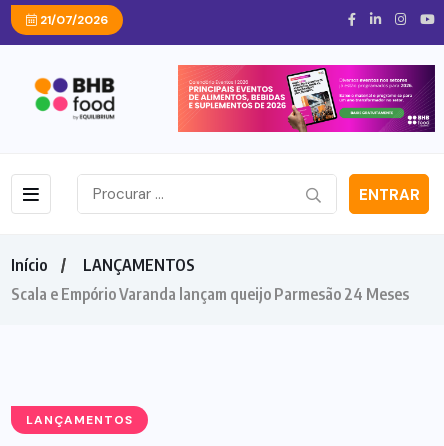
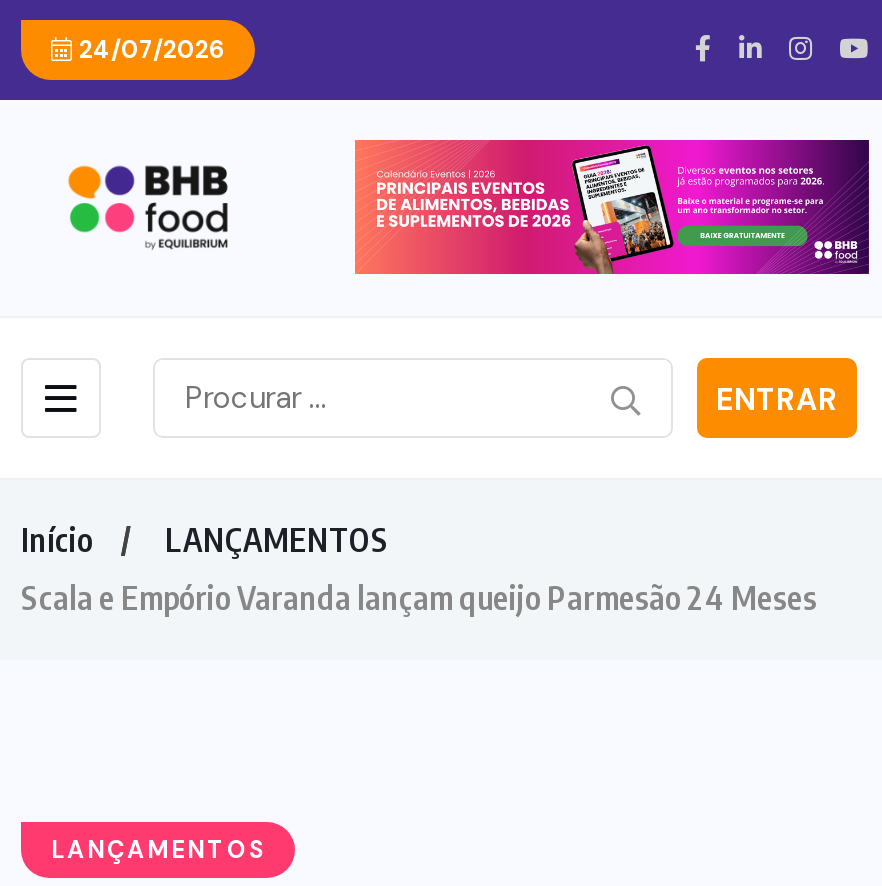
[37,12,108,28] 21/07/2026 -> [73,34,225,66] 24/07/2026

